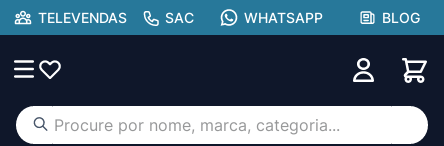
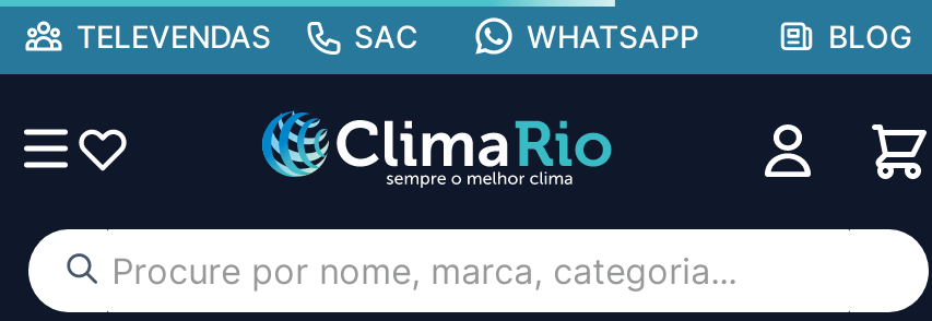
none -> [260,109,614,188] [image]

